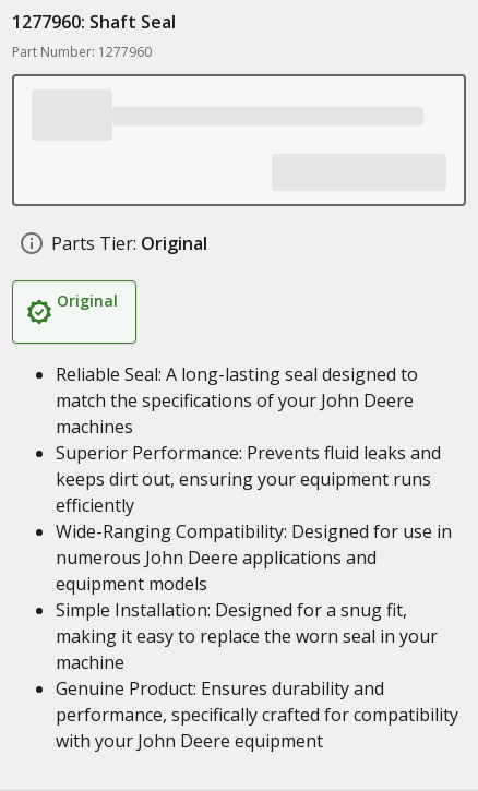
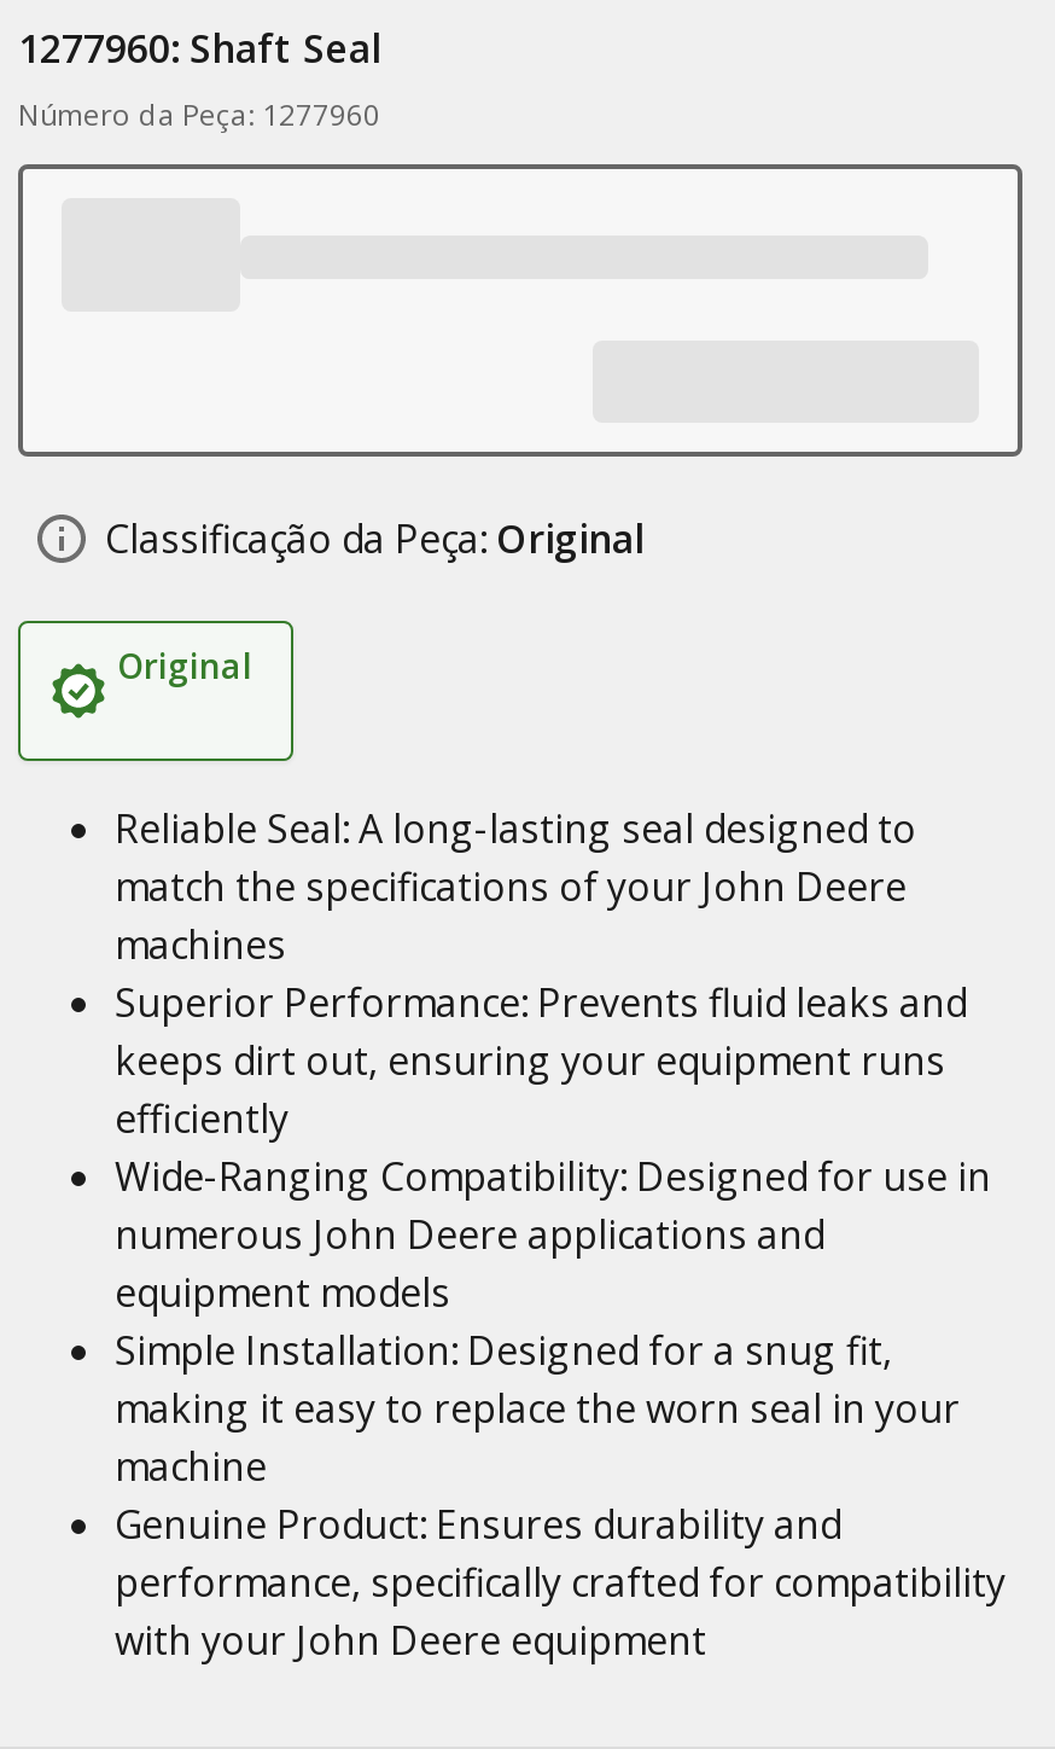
[12,43,152,61] Part Number: 1277960 -> [18,94,380,135] Número da Peça: 1277960
[51,231,207,255] Parts Tier: Original -> [105,512,643,565] Classificação da Peça: Original

